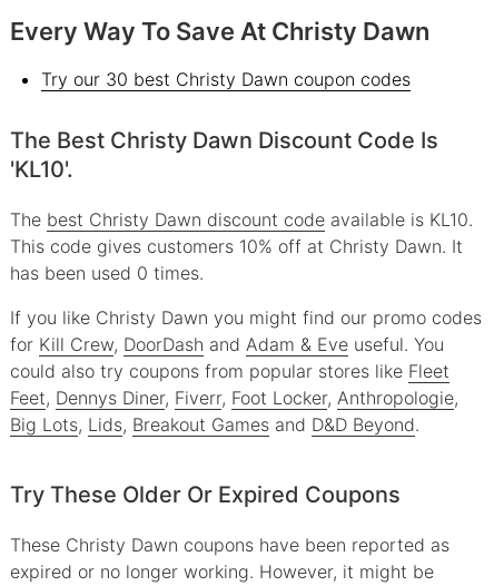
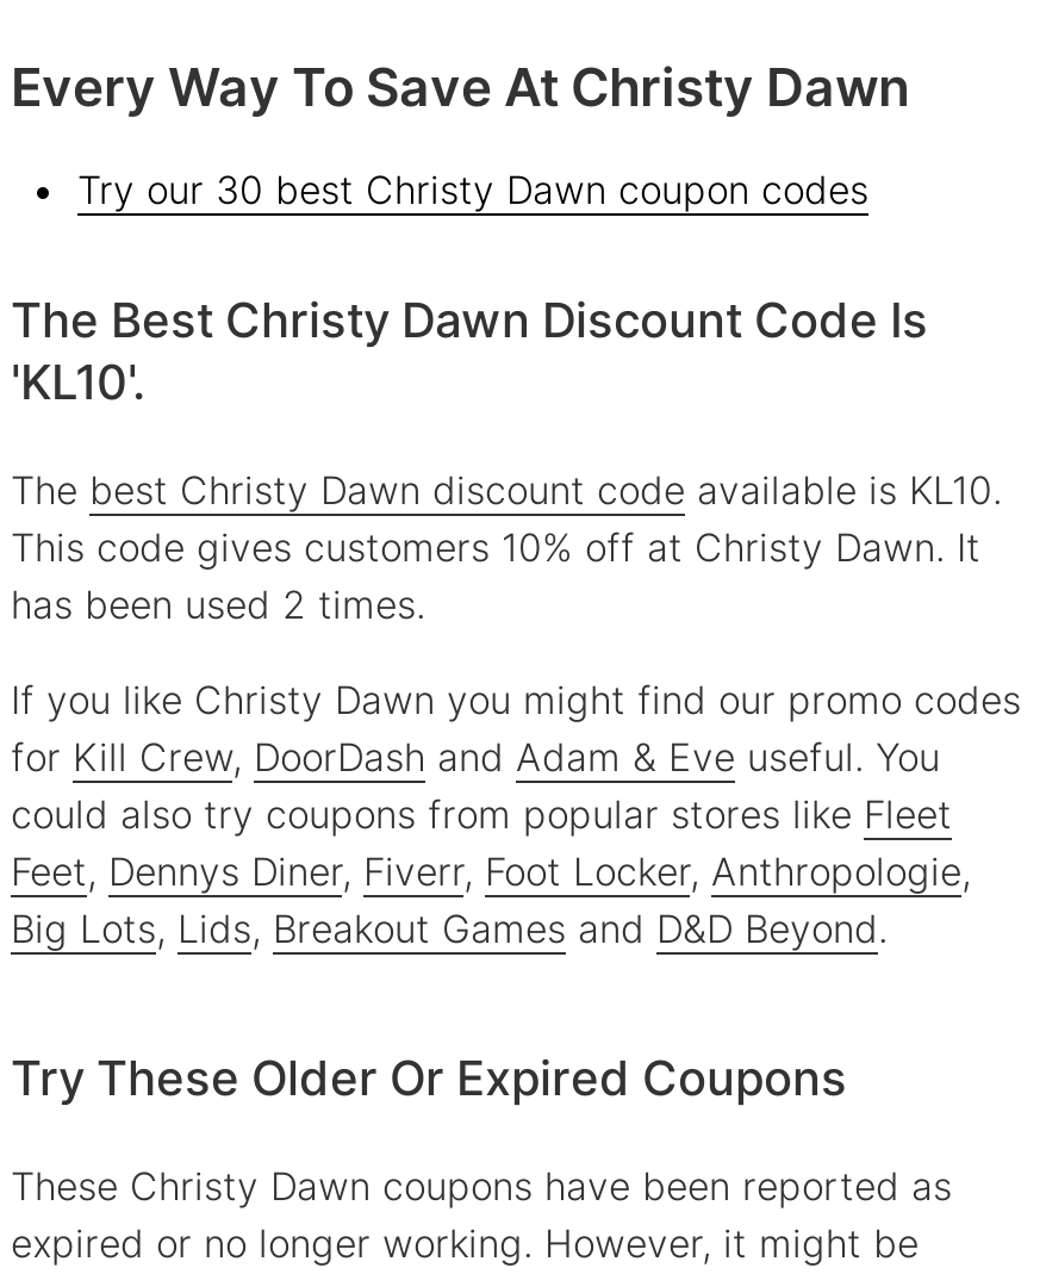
[10,262,204,285] has been used 0 times. -> [11,582,425,629] has been used 2 times.

